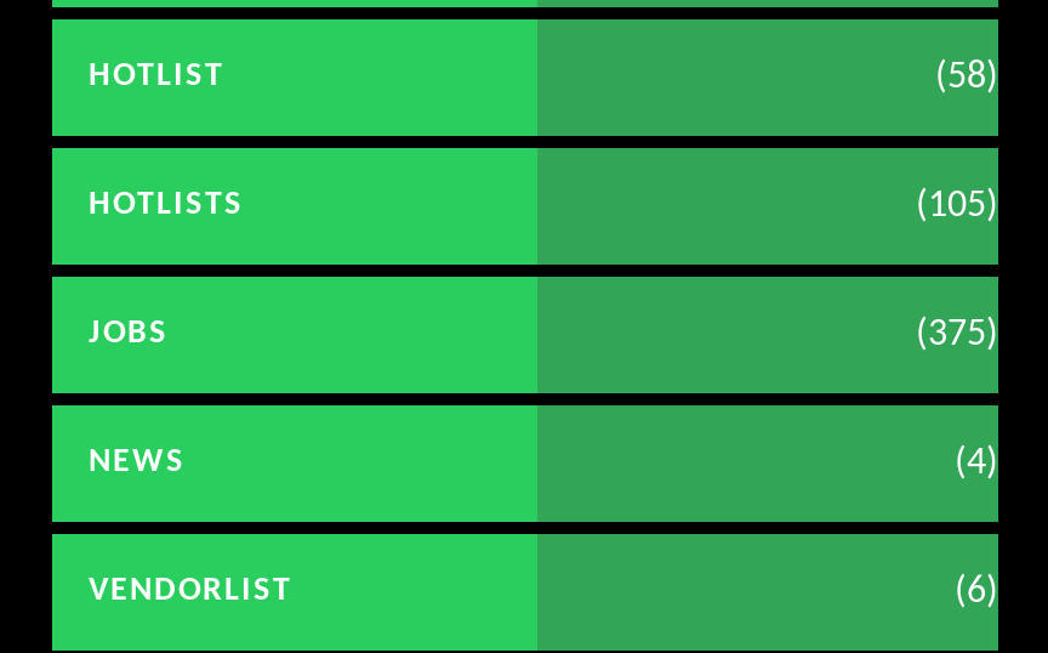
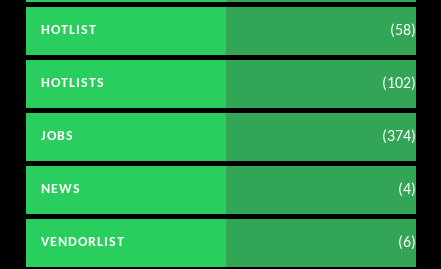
[916,187,998,226] (105) -> [382,76,416,92] (102)
[916,316,998,355] (375) -> [382,129,416,145] (374)

